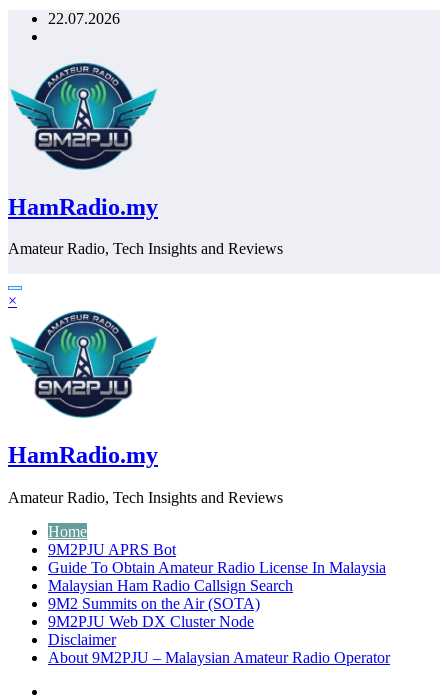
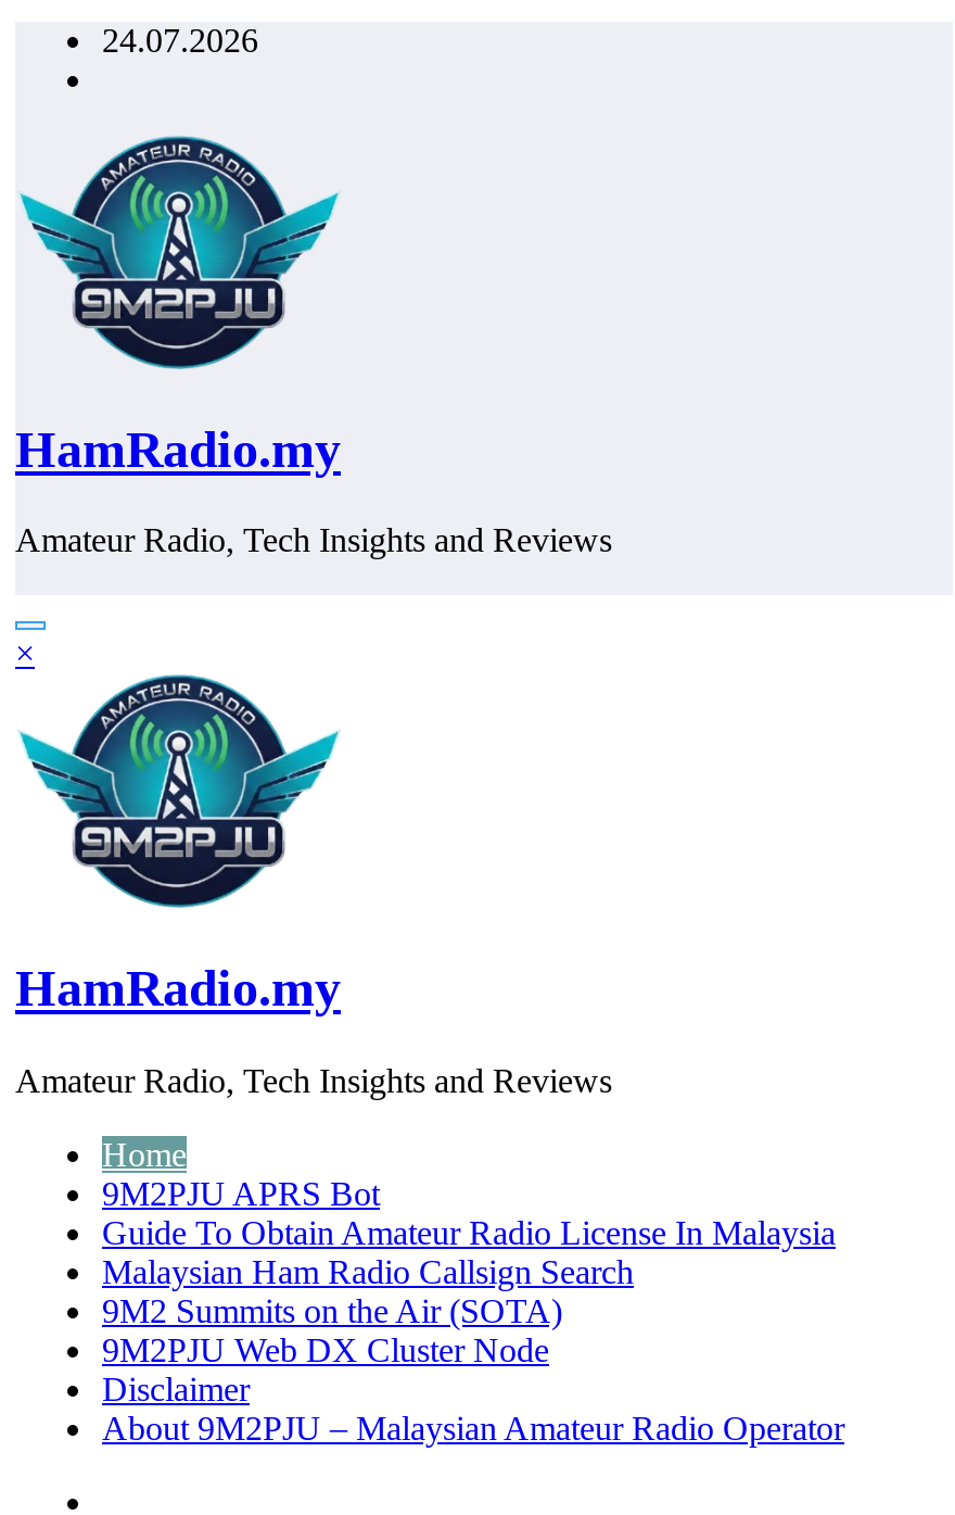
[48,10,120,27] 22.07.2026 -> [102,22,258,59] 24.07.2026

